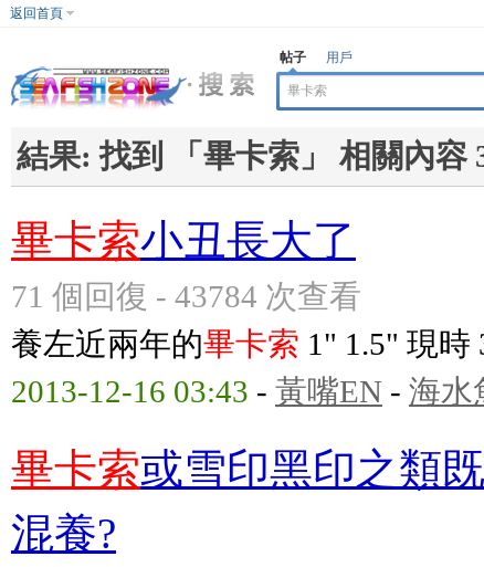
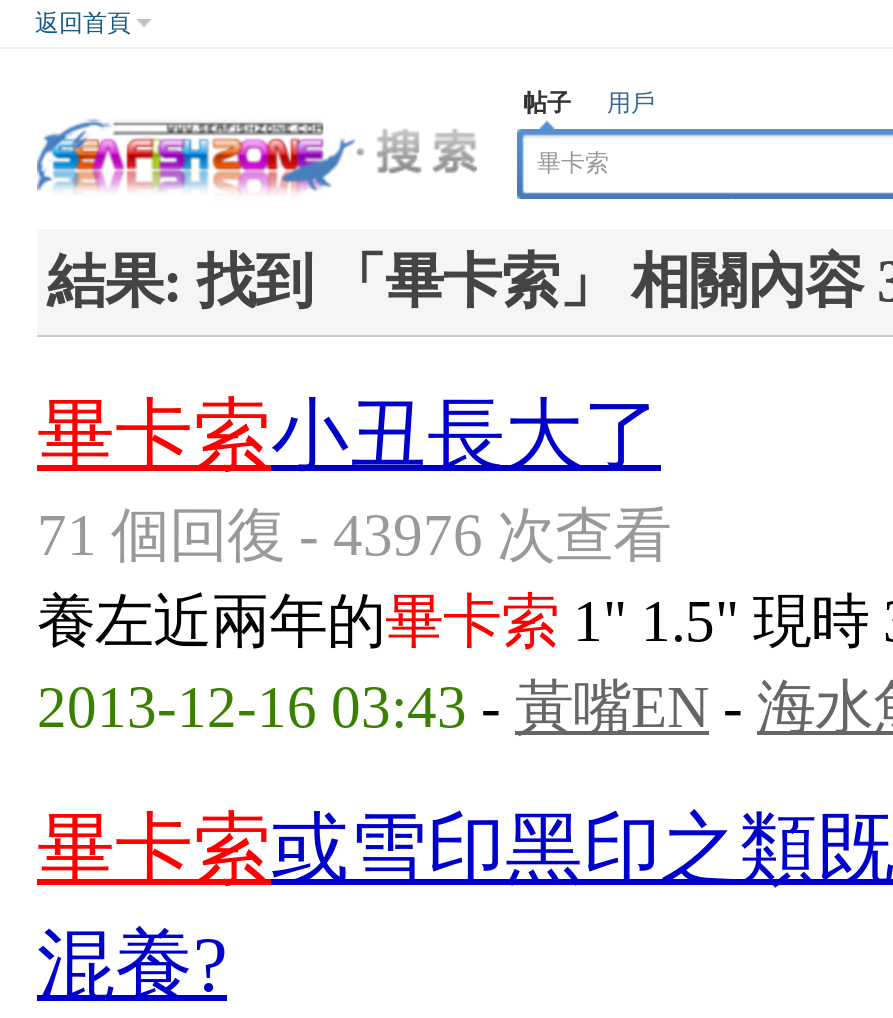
[11,279,361,314] 71 個回復 - 43784 次查看 -> [37,503,671,567] 71 個回復 - 43976 次查看

